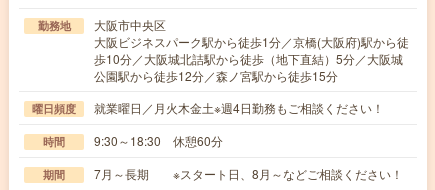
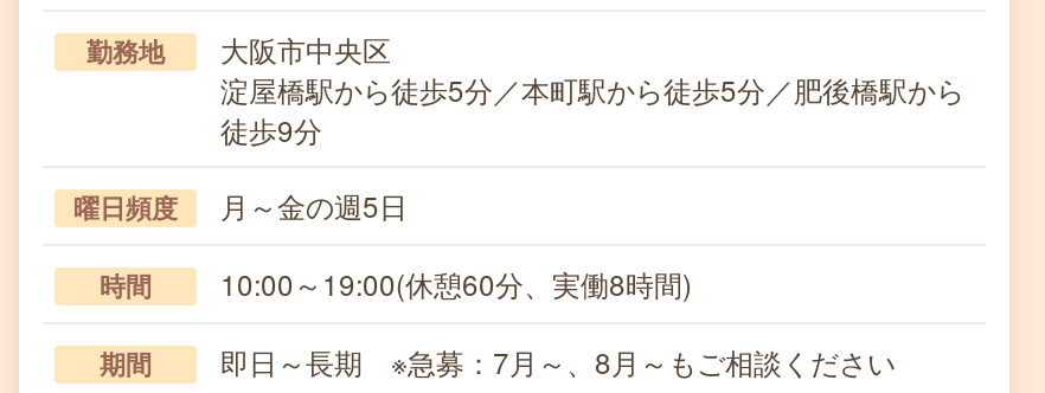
[94,33,409,84] 大阪ビジネスパーク駅から徒歩1分／京橋(大阪府)駅から徒 | 歩10分／大阪城北詰駅から徒歩（地下直結）5分／大阪城 | 公園駅から徒歩12分／森ノ宮駅から徒歩15分 -> [220,69,964,149] 淀屋橋駅から徒歩5分／本町駅から徒歩5分／肥後橋駅から | 徒歩9分
[94,99,384,116] 就業曜日／月火木金土※週4日勤務もご相談ください！ -> [220,185,408,225] 月～金の週5日
[94,132,223,149] 9:30～18:30 休憩60分 -> [220,263,692,303] 10:00～19:00(休憩60分、実働8時間)
[94,165,403,182] 7月～長期 ※スタート日、8月～などご相談ください！ -> [220,341,896,381] 即日～長期 ※急募：7月～、8月～もご相談ください

